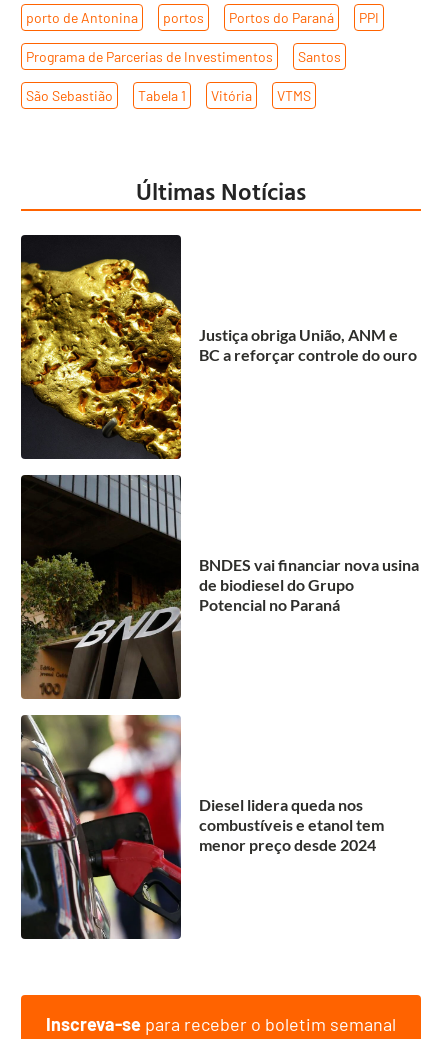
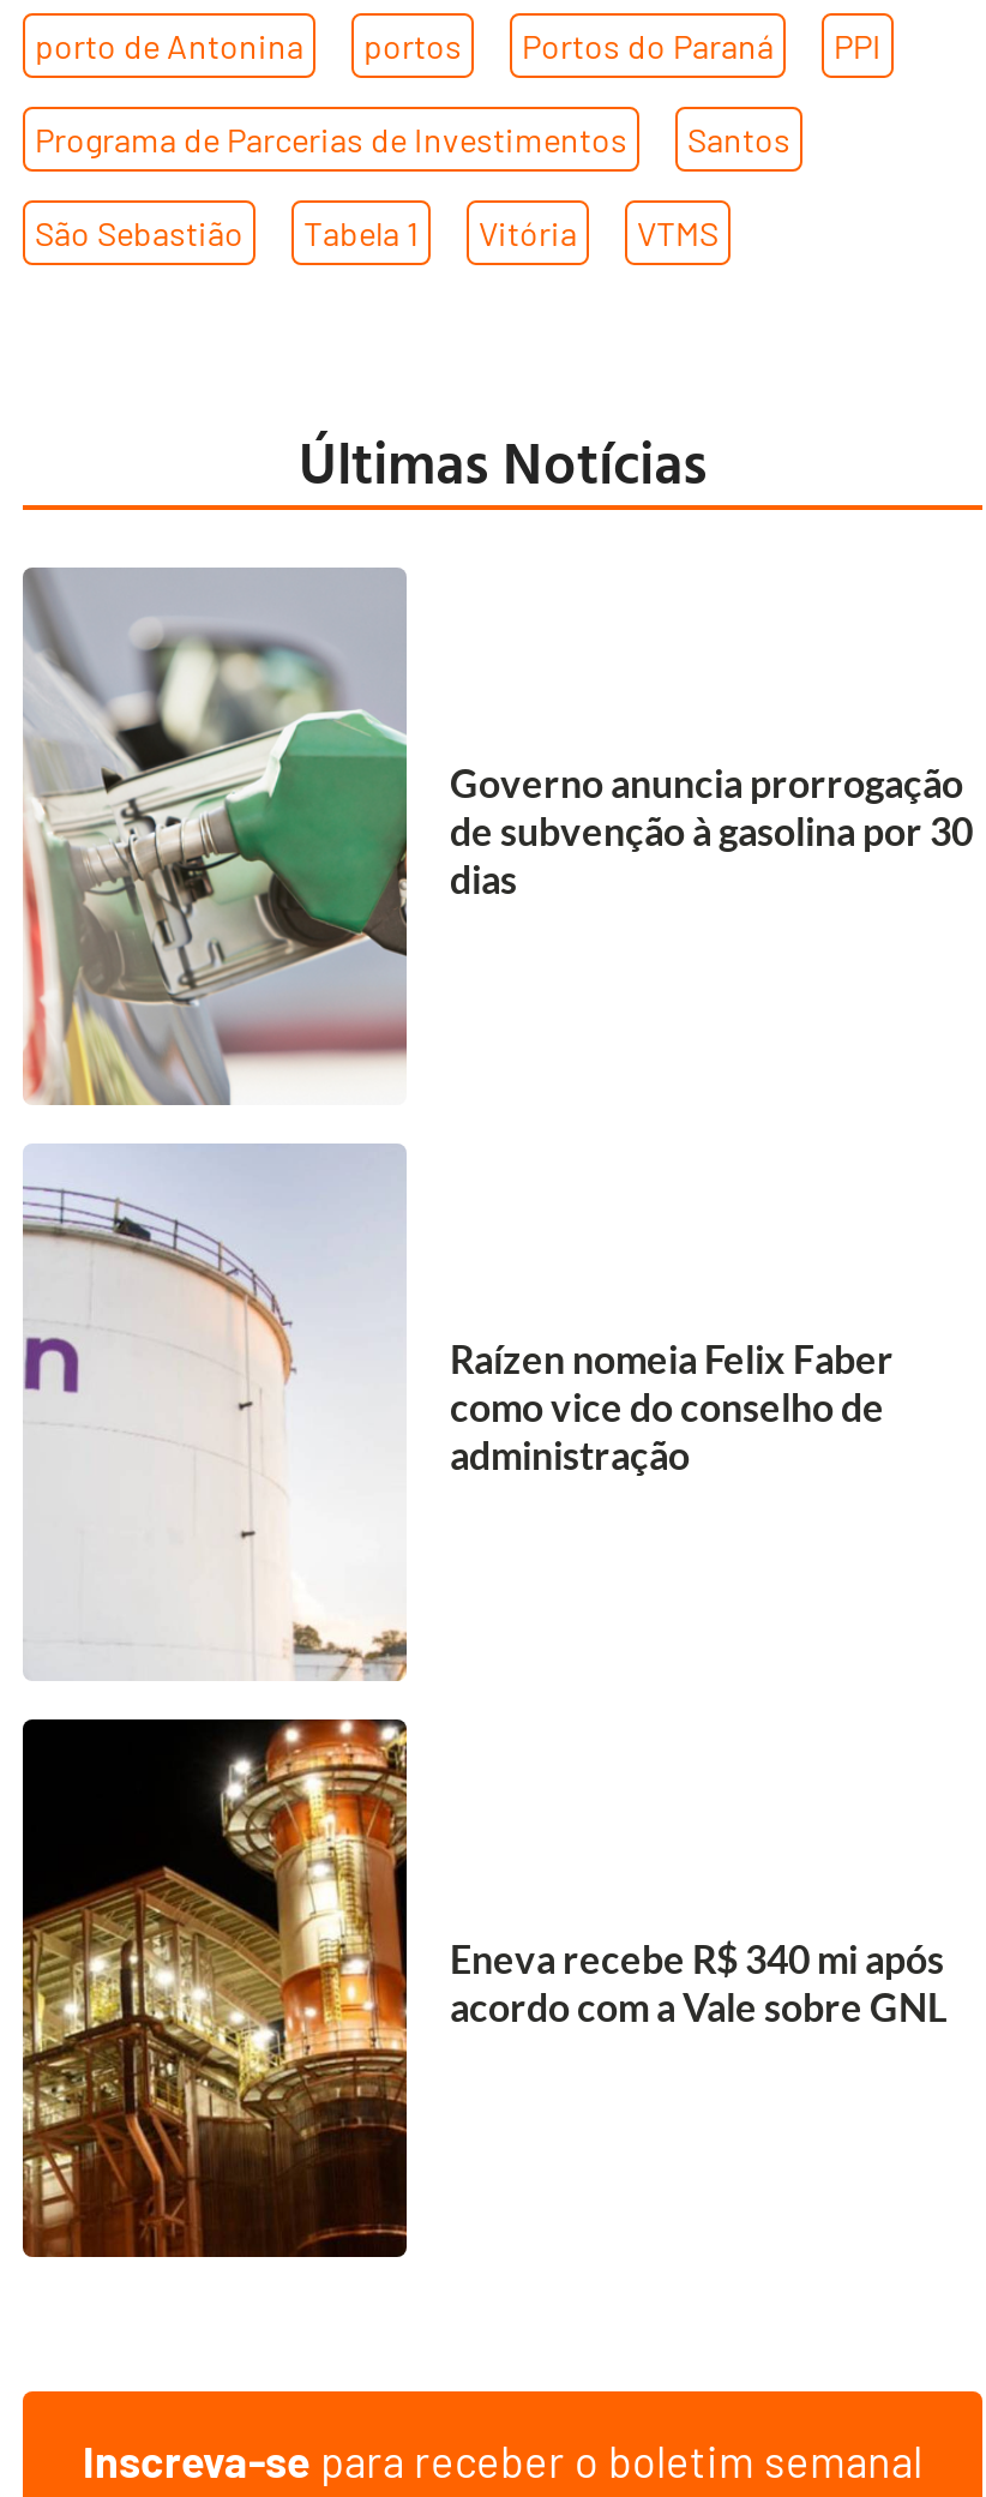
[20,235,417,460] [image] | Justiça obriga União, ANM e | BC a reforçar controle do ouro -> [23,570,973,1108] [image] | Governo anuncia prorrogação | de subvenção à gasolina por 30 | dias
[20,474,419,700] [image] | BNDES vai financiar nova usina | de biodiesel do Grupo | Potencial no Paraná -> [23,1144,894,1681] [image] | Raízen nomeia Felix Faber | como vice do conselho de | administração
[20,714,384,940] [image] | Diesel lidera queda nos | combustíveis e etanol tem | menor preço desde 2024 -> [20,1717,946,2259] [image] | Eneva recebe R$ 340 mi após | acordo com a Vale sobre GNL

